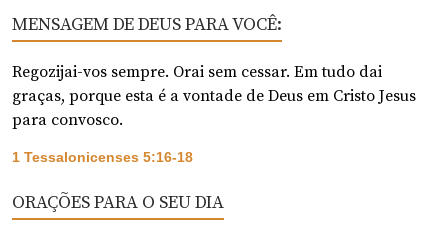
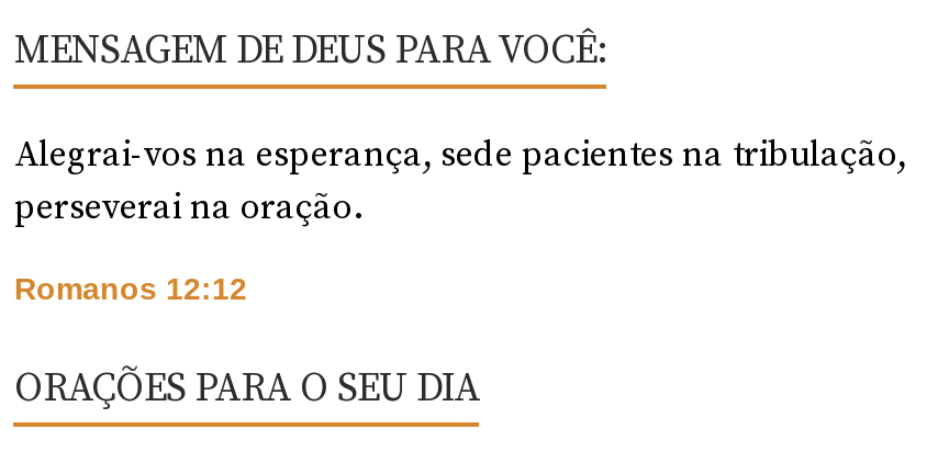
[12,62,416,130] Regozijai-vos sempre. Orai sem cessar. Em tudo dai | graças, porque esta é a vontade de Deus em Cristo Jesus | para convosco. -> [14,133,906,230] Alegrai-vos na esperança, sede pacientes na tribulação, | perseverai na oração.
[12,149,193,165] 1 Tessalonicenses 5:16-18 -> [14,272,247,307] Romanos 12:12

